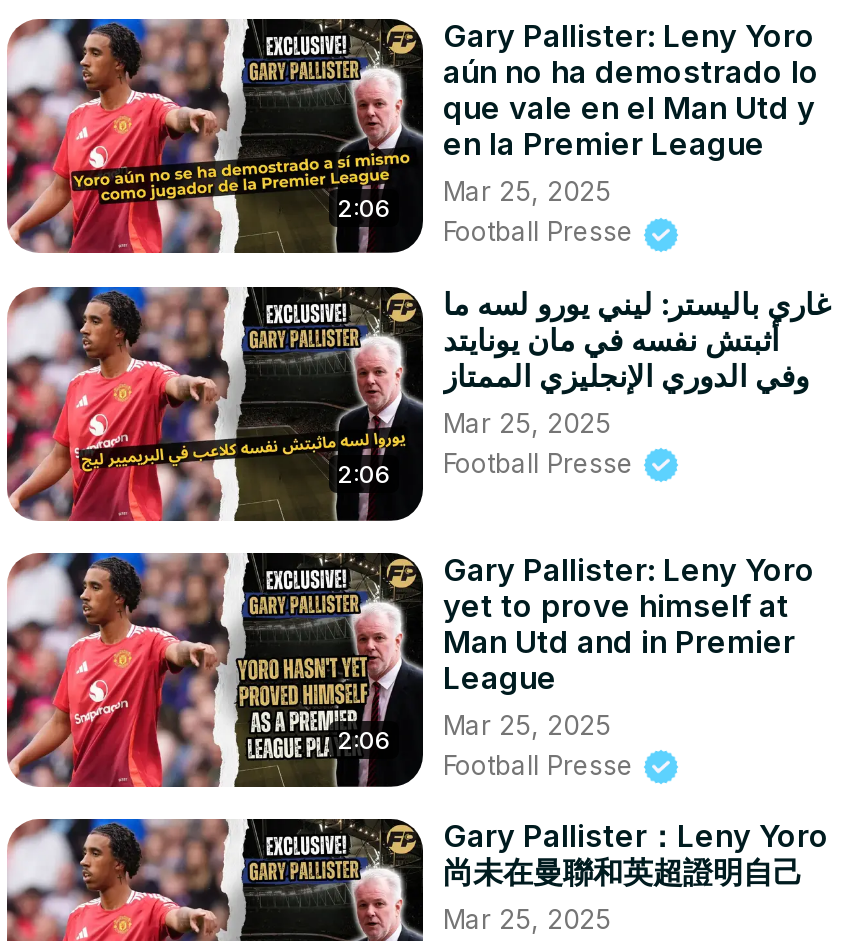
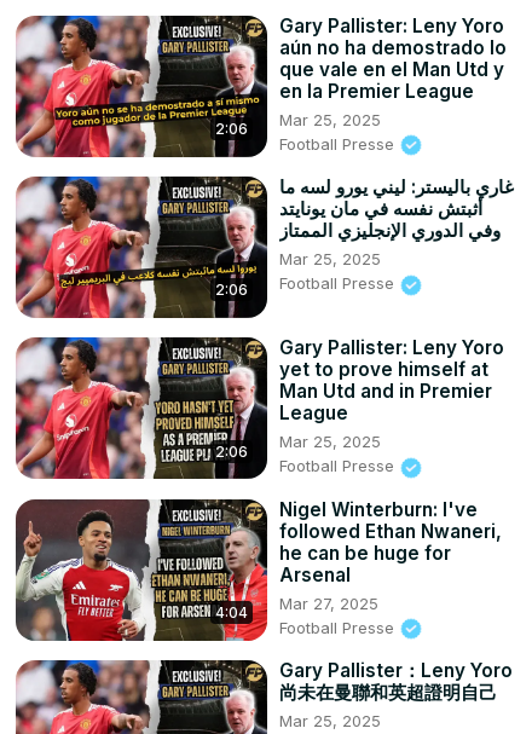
none -> [15,498,262,642] [image] | 4:04
none -> [279,498,502,637] Nigel Winterburn: I've | followed Ethan Nwaneri, | he can be huge for | Arsenal | Mar 27, 2025 | Football Presse

